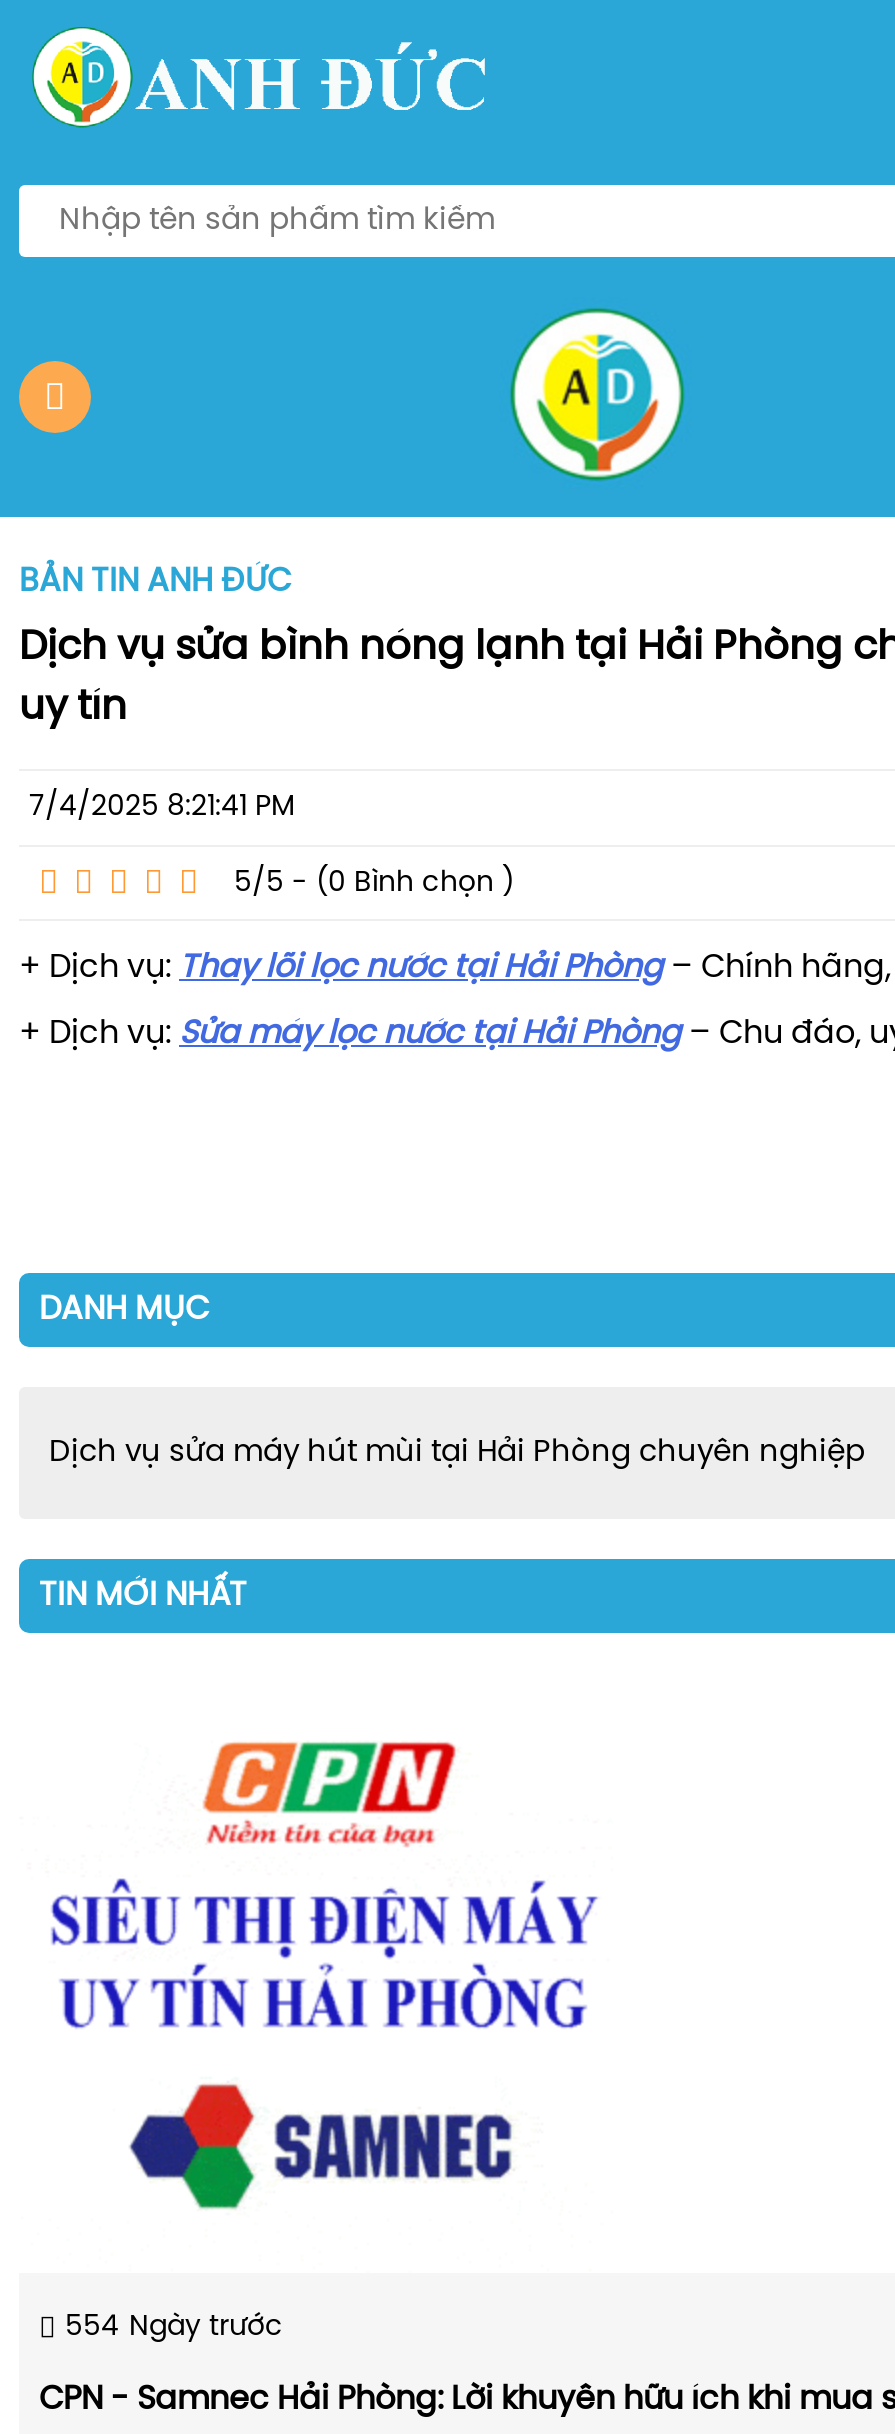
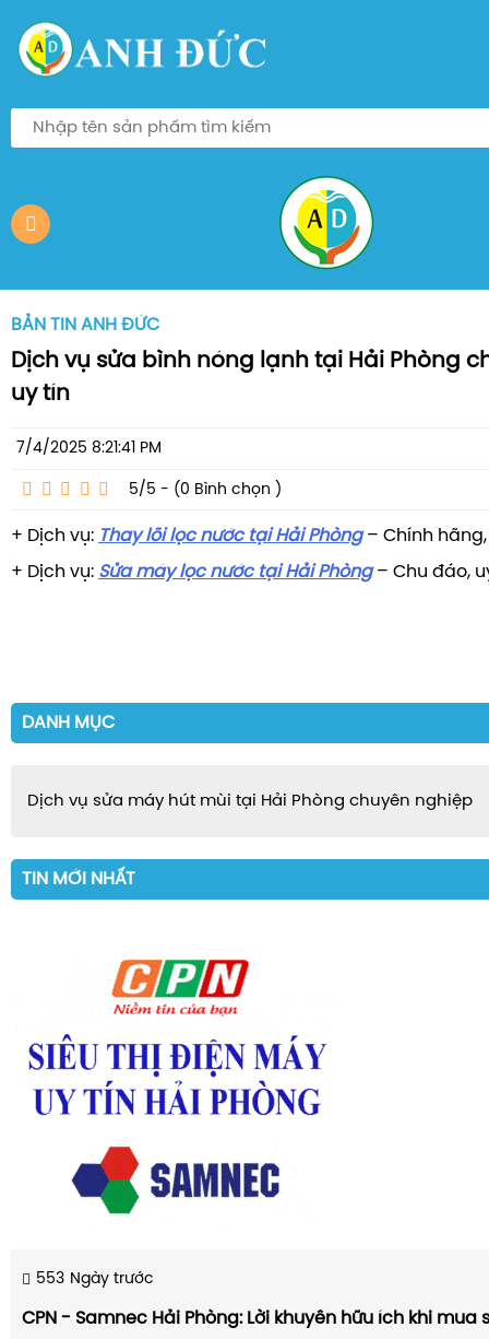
[65,2313,283,2343] 554 Ngày trước -> [36,1271,154,1288] 553 Ngày trước

